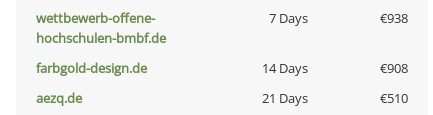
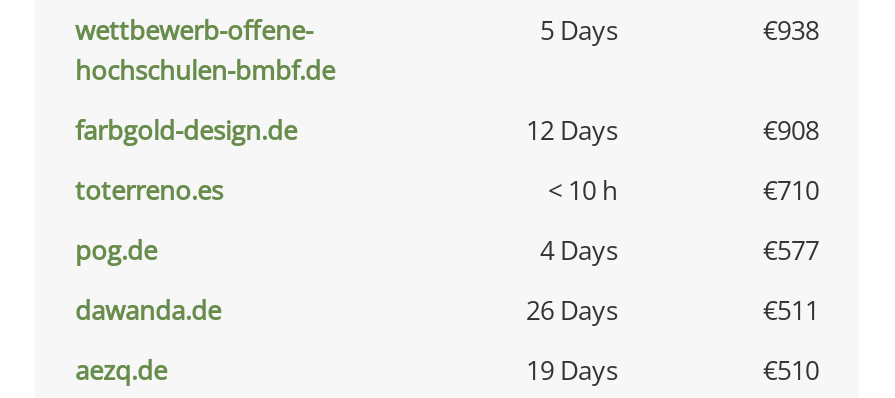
[268,8,307,26] 7 Days -> [540,11,618,47] 5 Days
[261,58,307,76] 14 Days -> [526,111,618,147] 12 Days
none -> [75,171,819,327] toterreno.es | < 10 h | €710 | pog.de | 4 Days | €577 | dawanda.de | 26 Days | €511
[261,88,307,106] 21 Days -> [526,351,618,387] 19 Days

